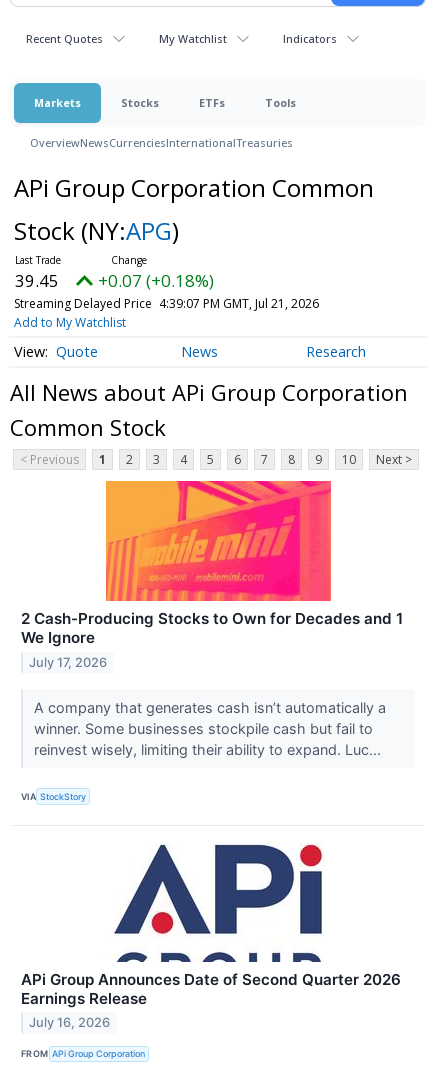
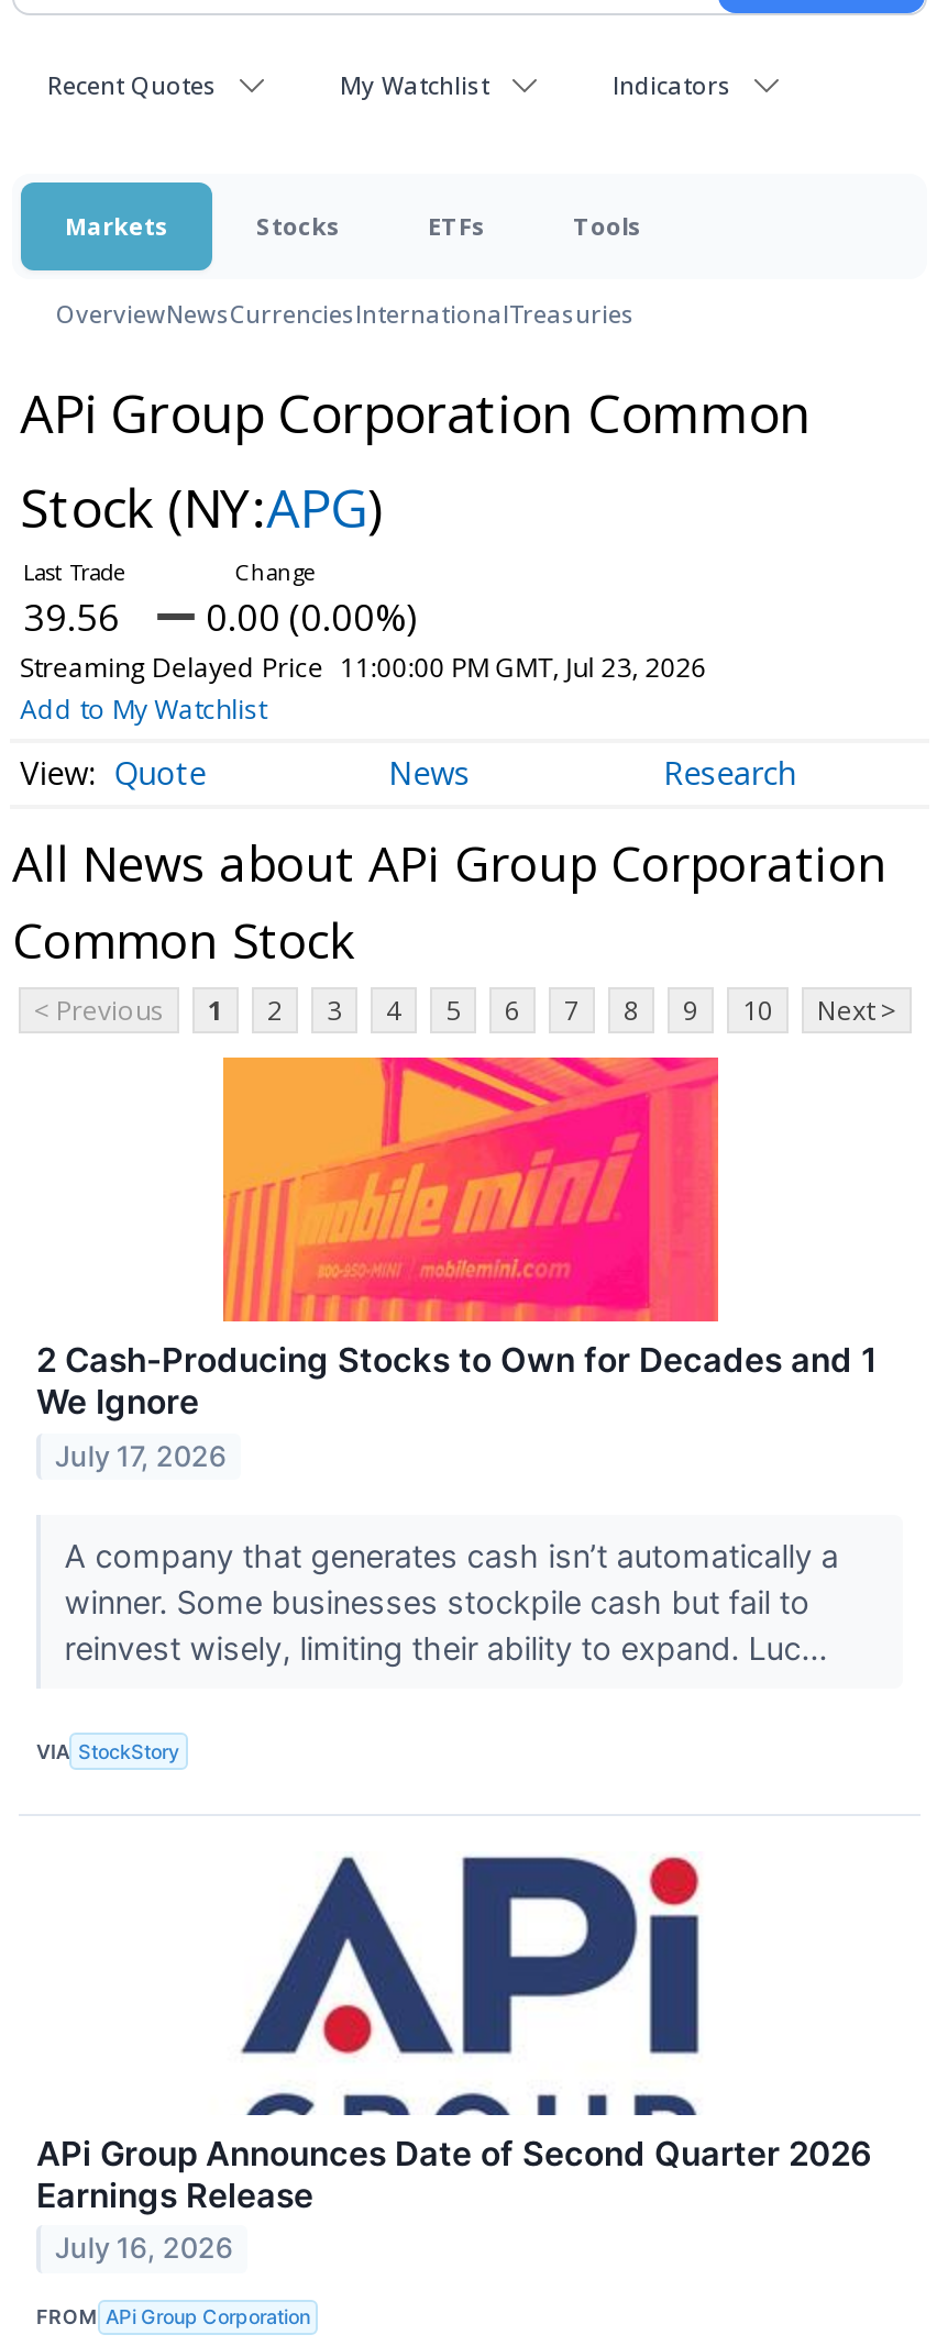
[15,269,59,292] 39.45 -> [23,591,120,642] 39.56
[98,269,214,292] +0.07 (+0.18%) -> [206,591,417,642] 0.00 (0.00%)
[14,295,319,312] Streaming Delayed Price 4:39:07 PM GMT, Jul 21, 2026 -> [20,649,707,686] Streaming Delayed Price 11:00:00 PM GMT, Jul 23, 2026

